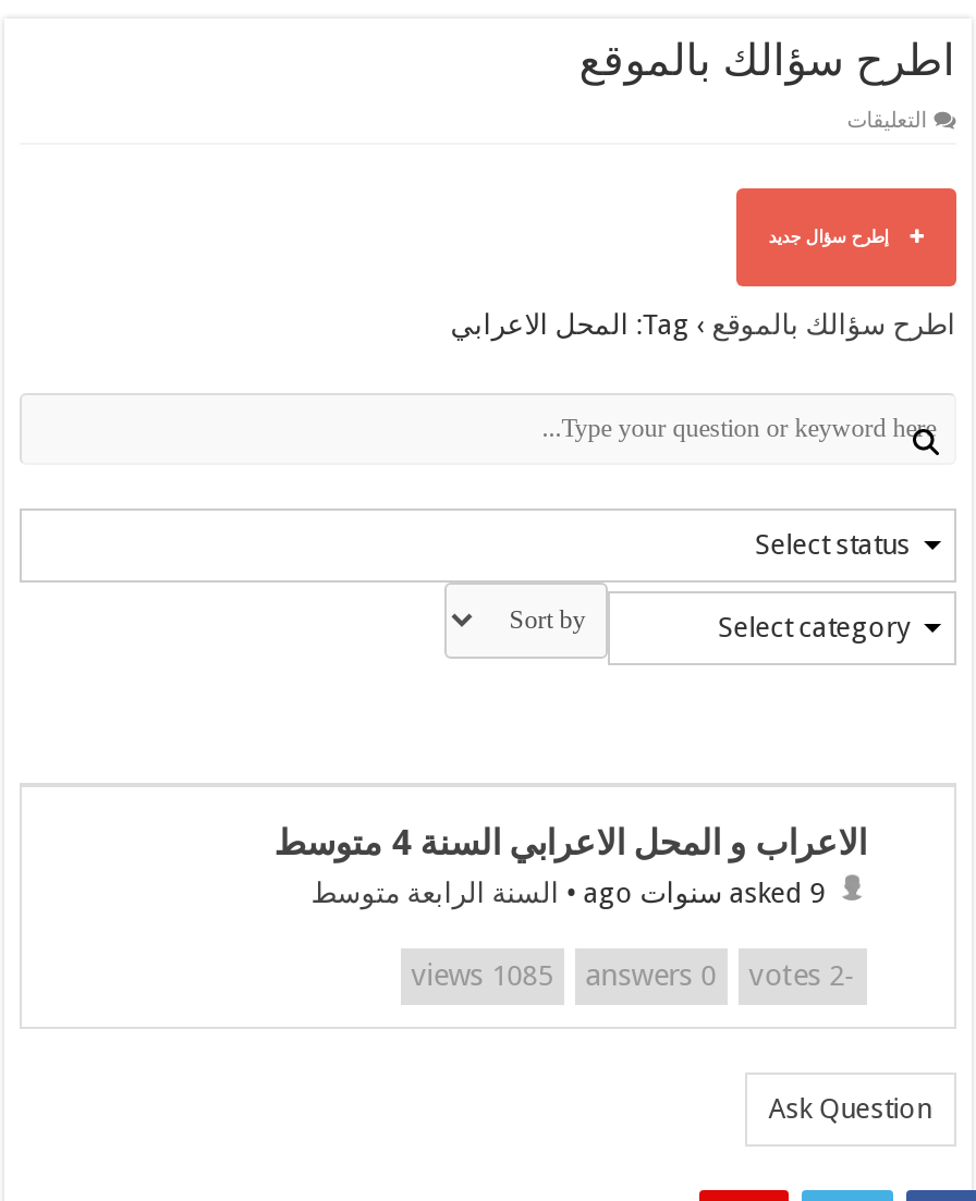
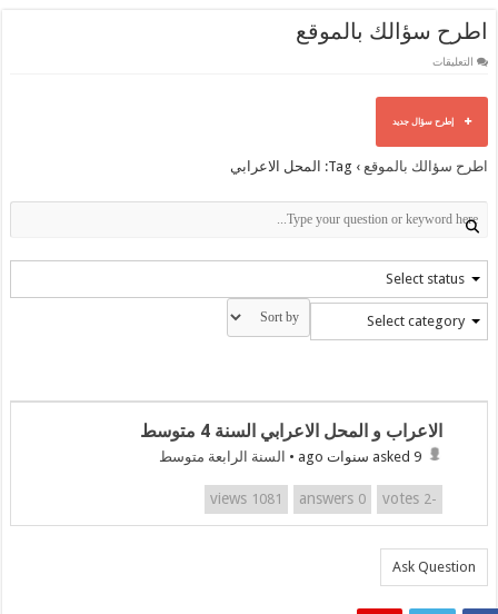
[492,959,553,992] 1085 -> [251,491,282,507] 1081

